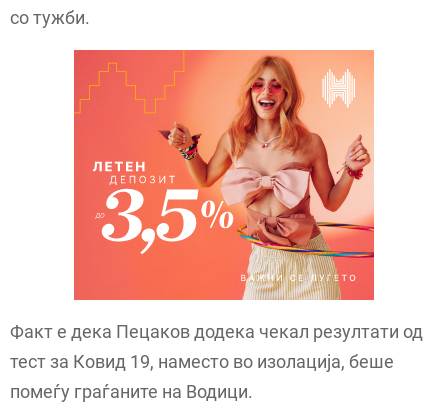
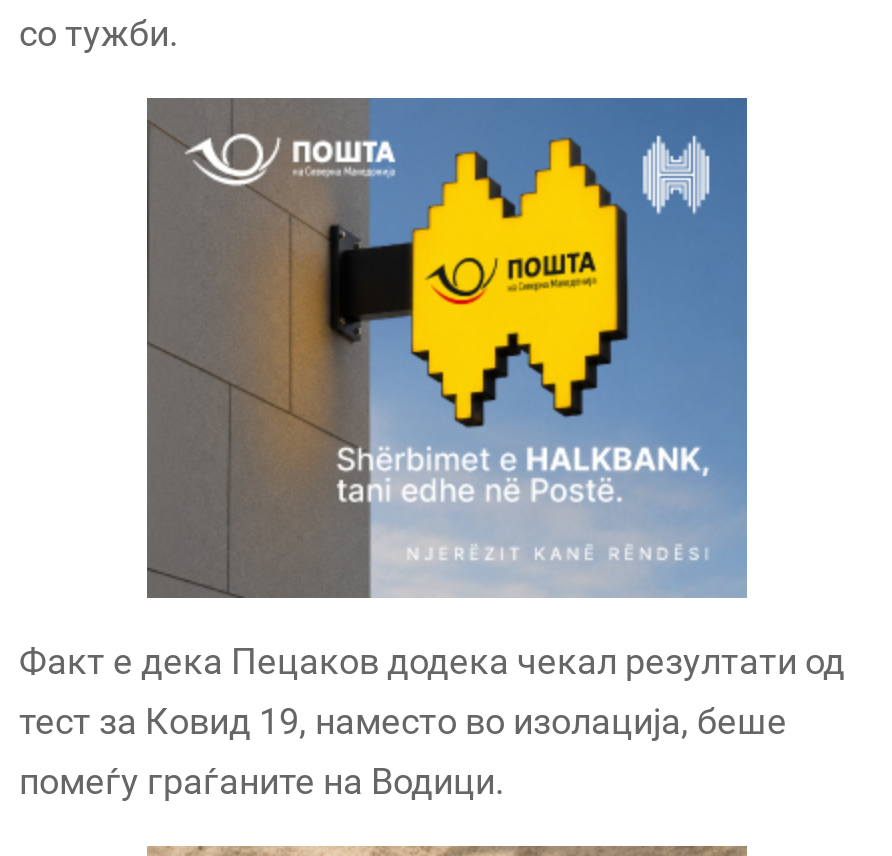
[73,49,375,301] [image] -> [145,96,749,600] [image]

